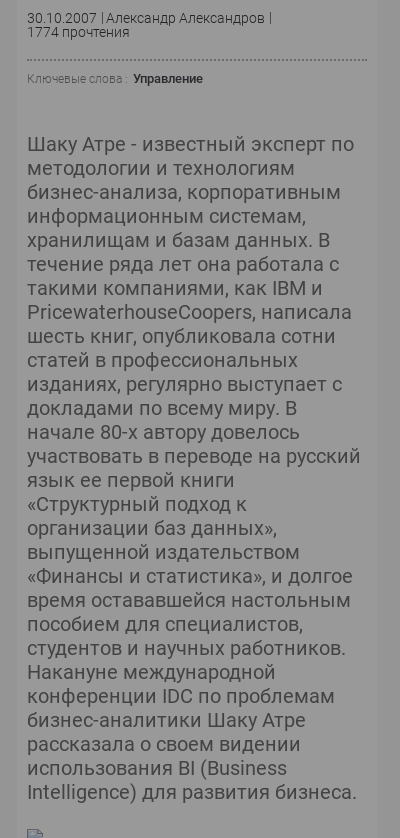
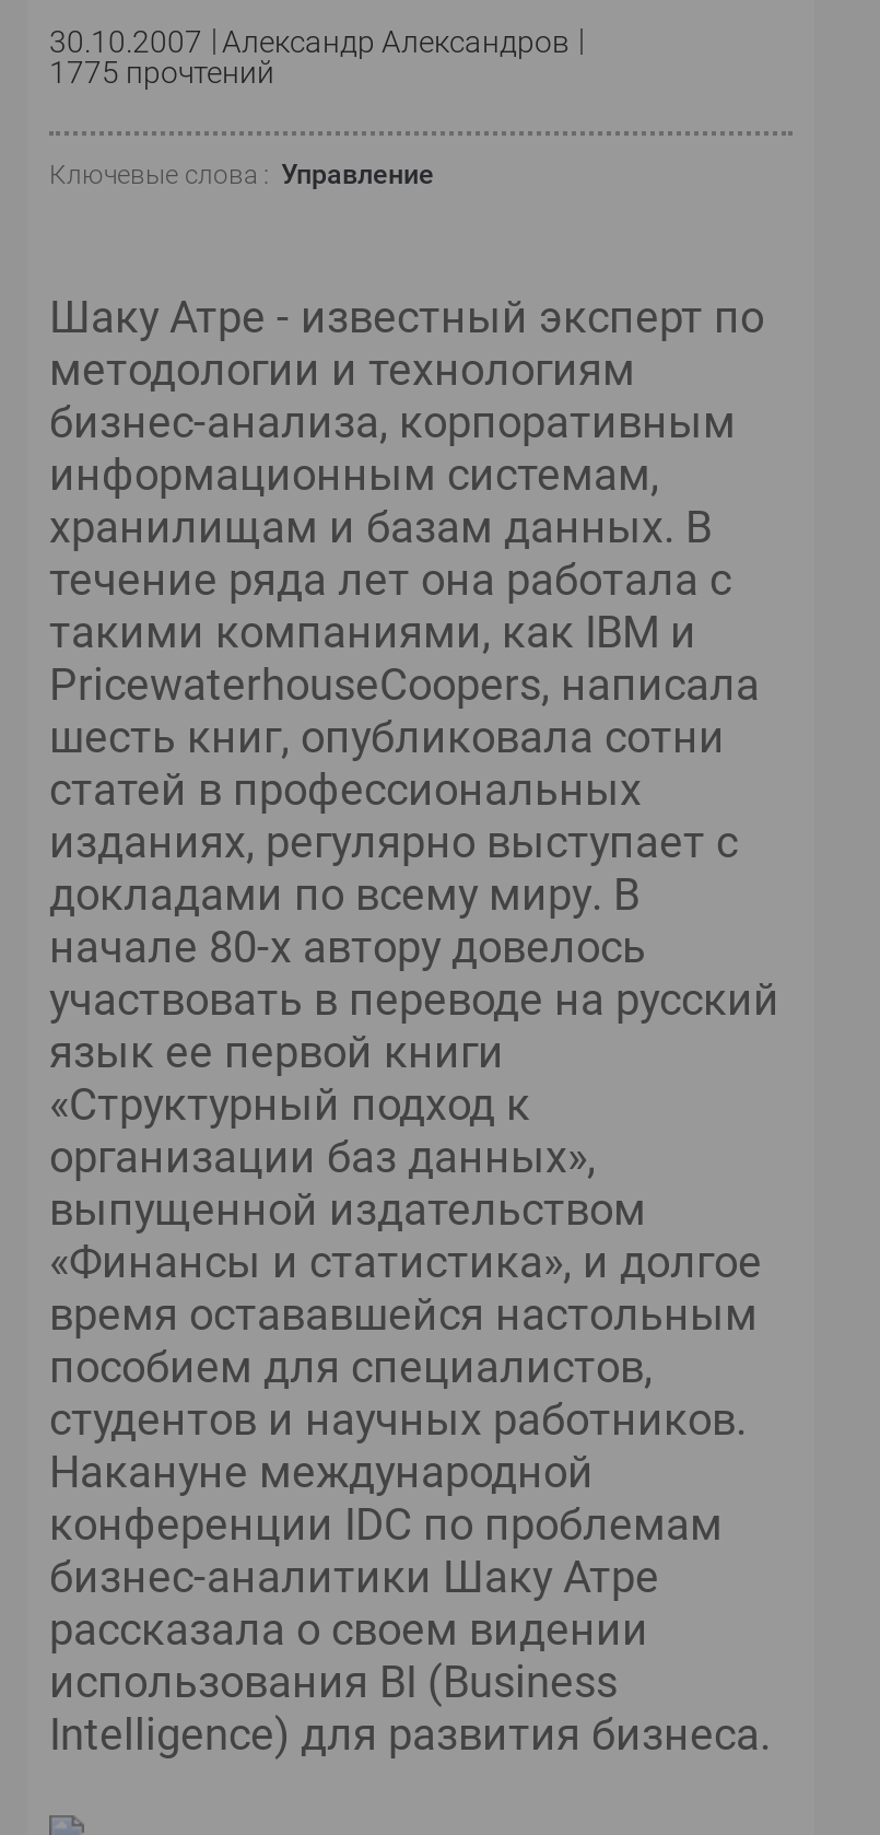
[27,24,130,40] 1774 прочтения -> [49,55,274,90] 1775 прочтений

